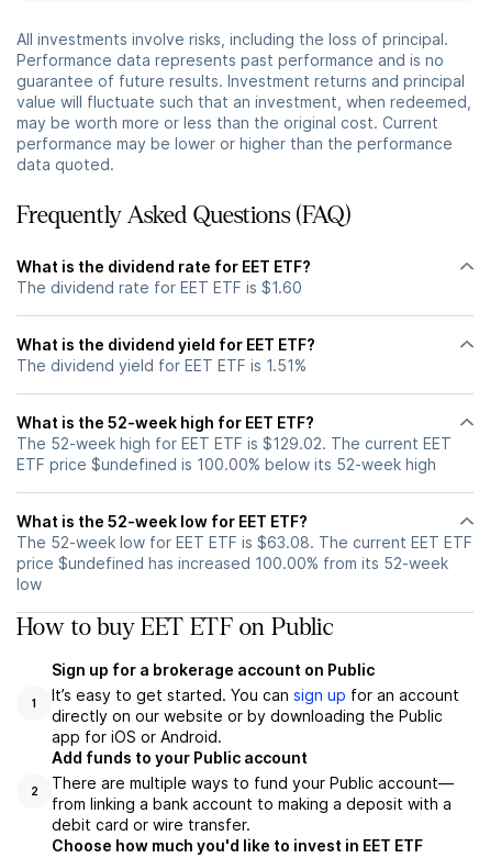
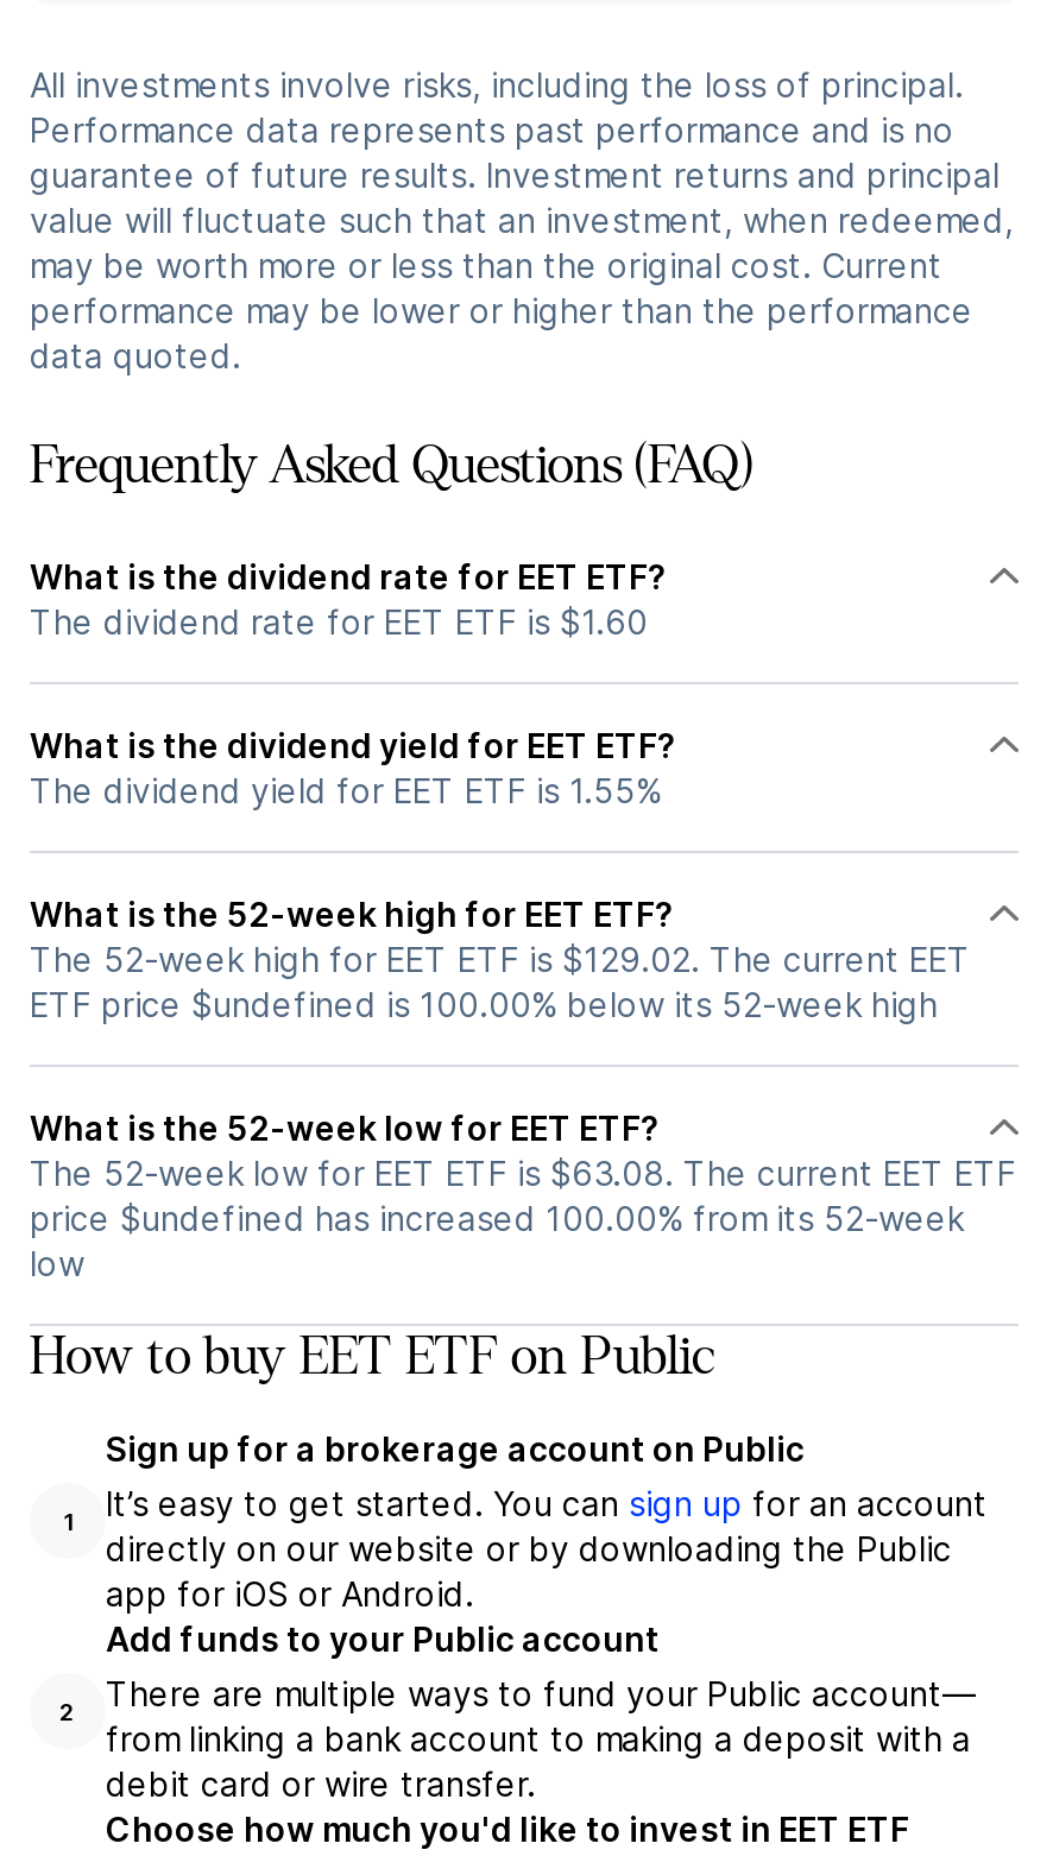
[16,356,307,375] The dividend yield for EET ETF is 1.51% -> [30,770,662,810] The dividend yield for EET ETF is 1.55%

